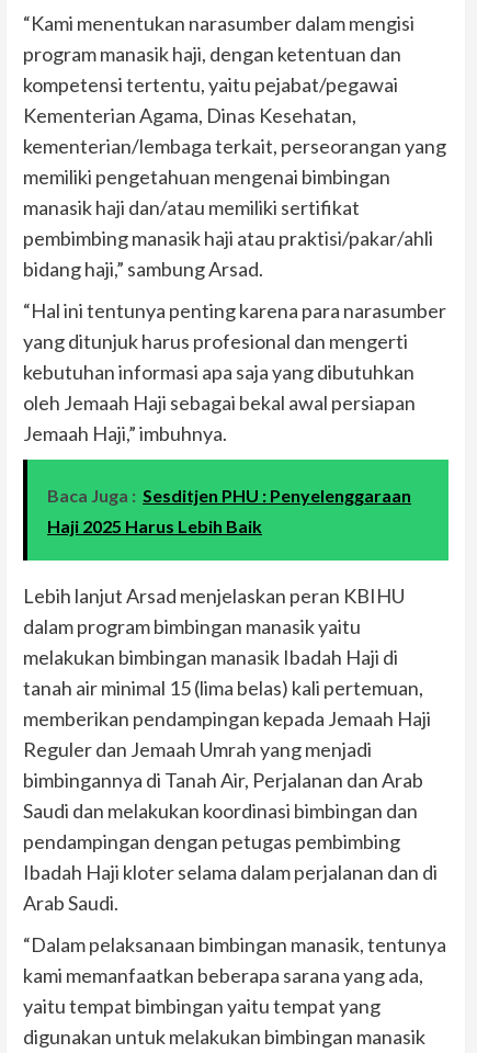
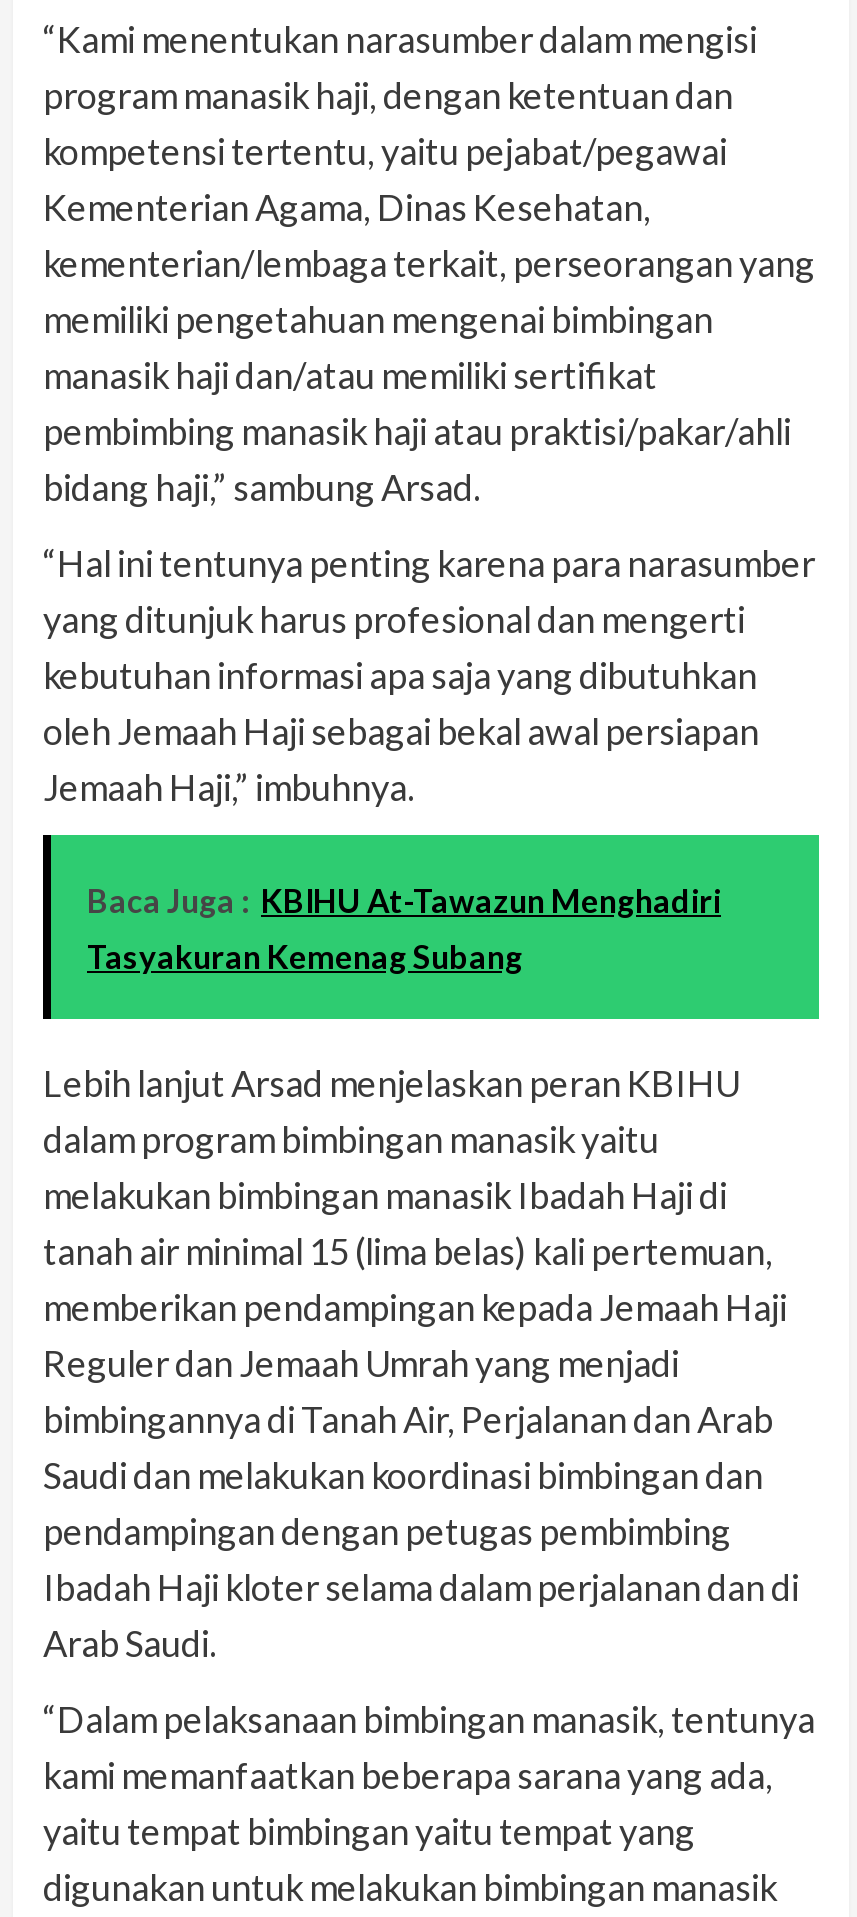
[47,485,411,506] Baca Juga : Sesditjen PHU : Penyelenggaraan -> [87,882,721,920] Baca Juga : KBIHU At-Tawazun Menghadiri
[47,516,262,537] Haji 2025 Harus Lebih Baik -> [87,938,523,976] Tasyakuran Kemenag Subang

